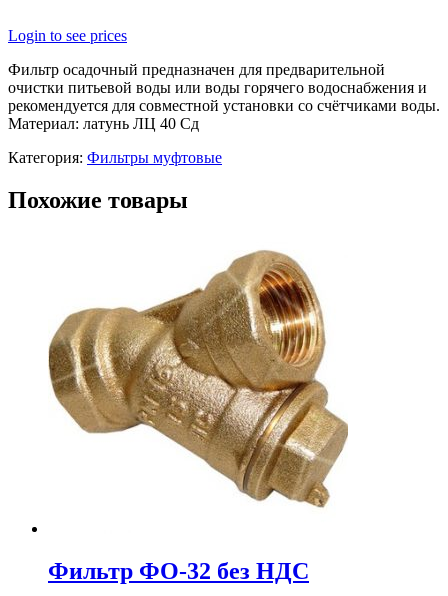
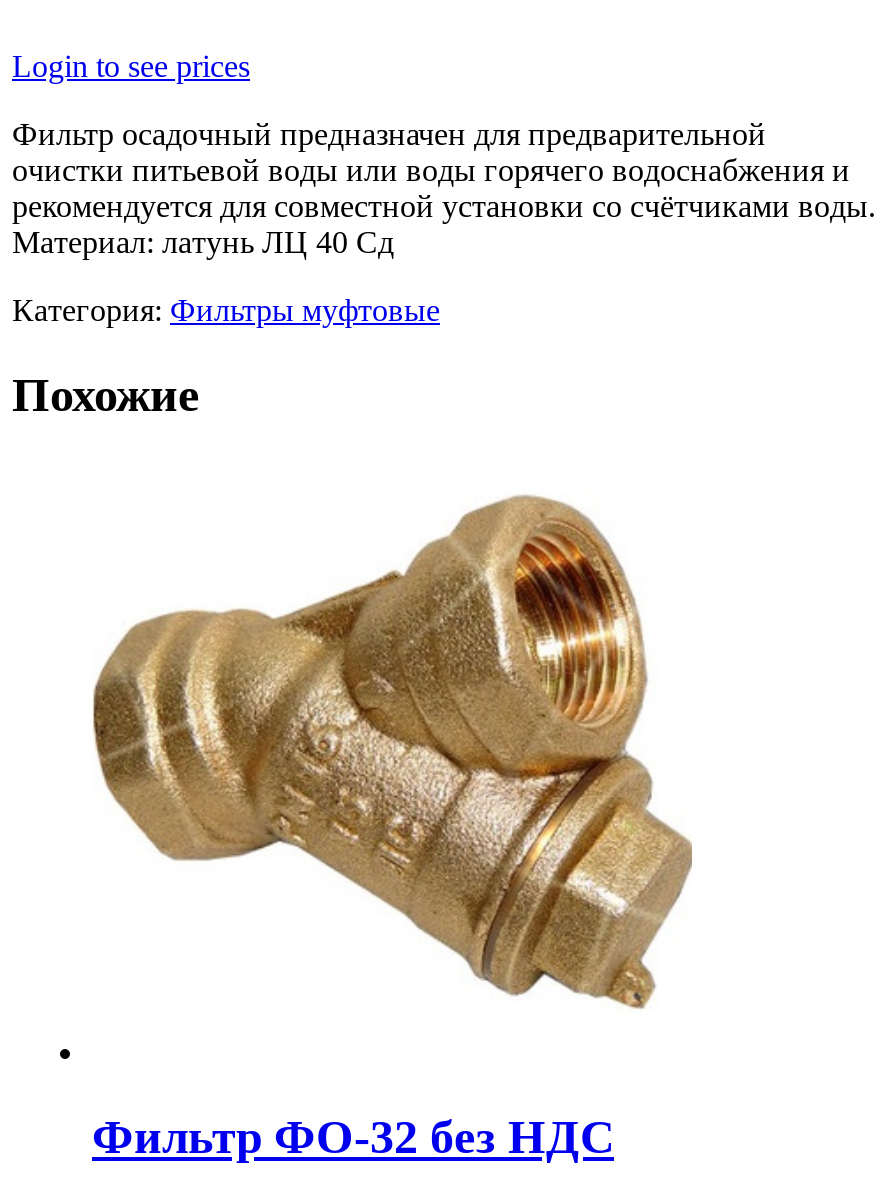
[8,187,188,213] Похожие товары -> [12,369,200,421] Похожие

